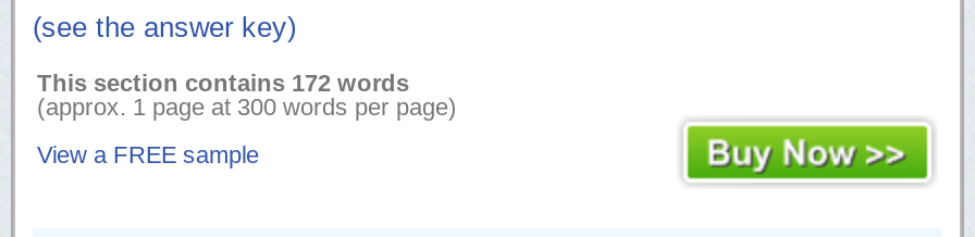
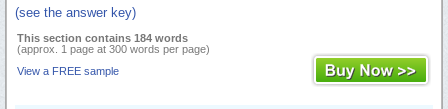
[37,70,409,96] This section contains 172 words -> [17,32,188,44] This section contains 184 words

